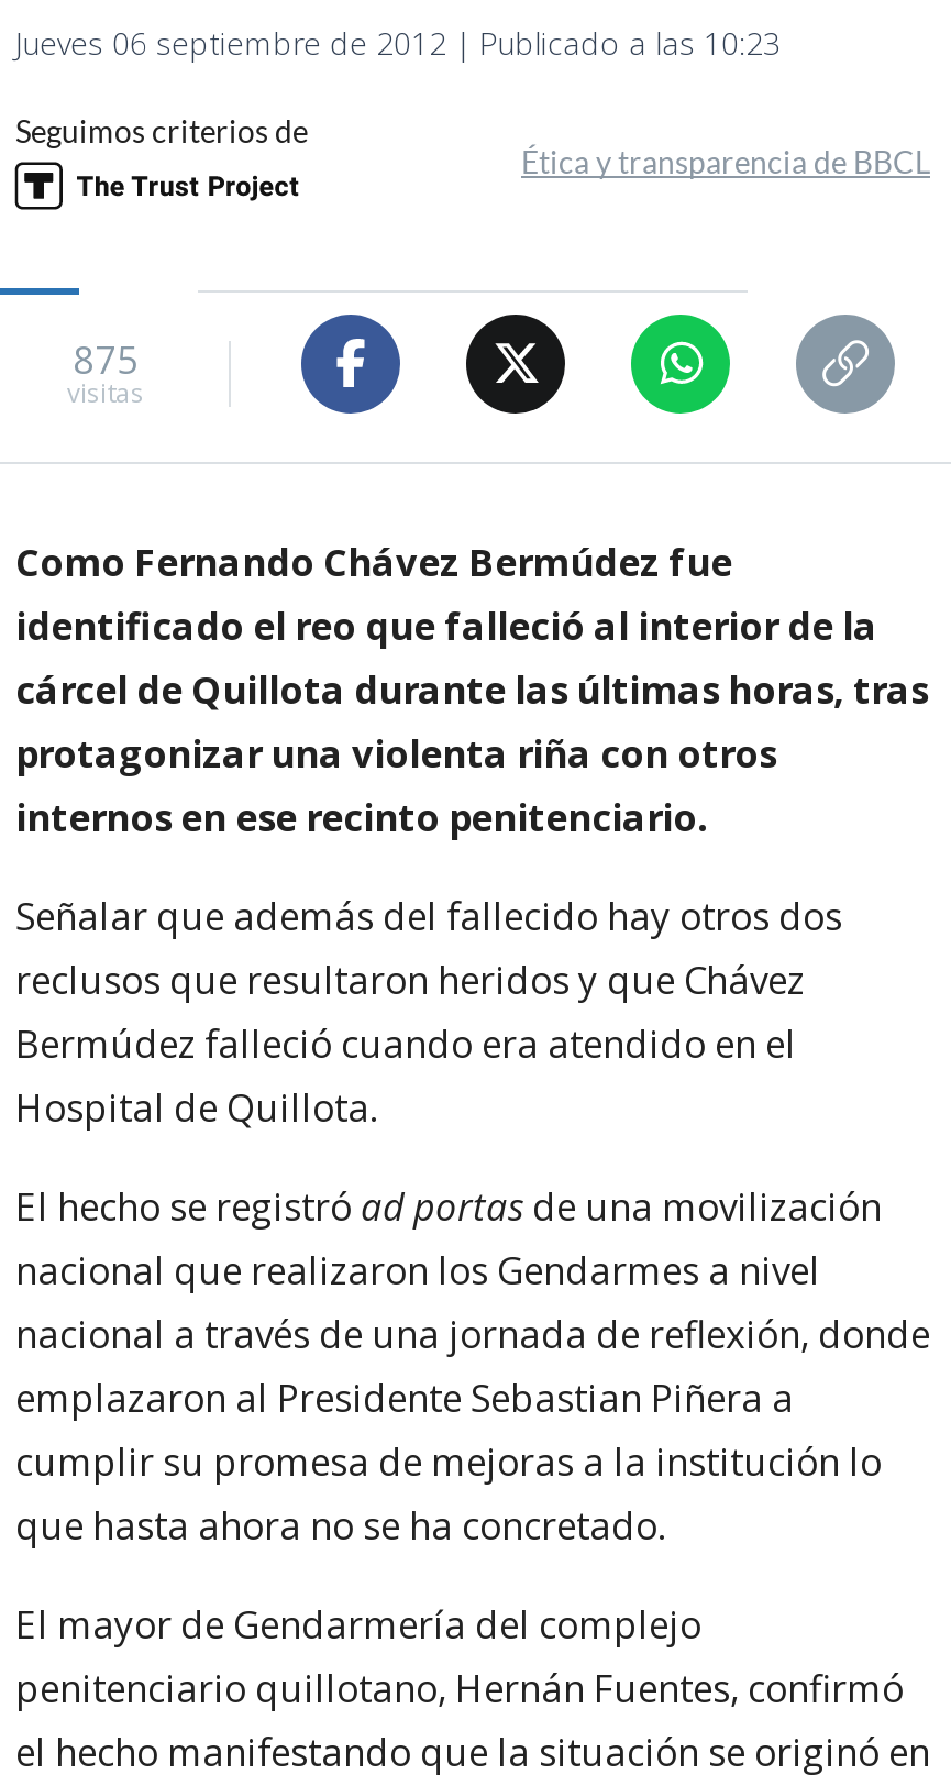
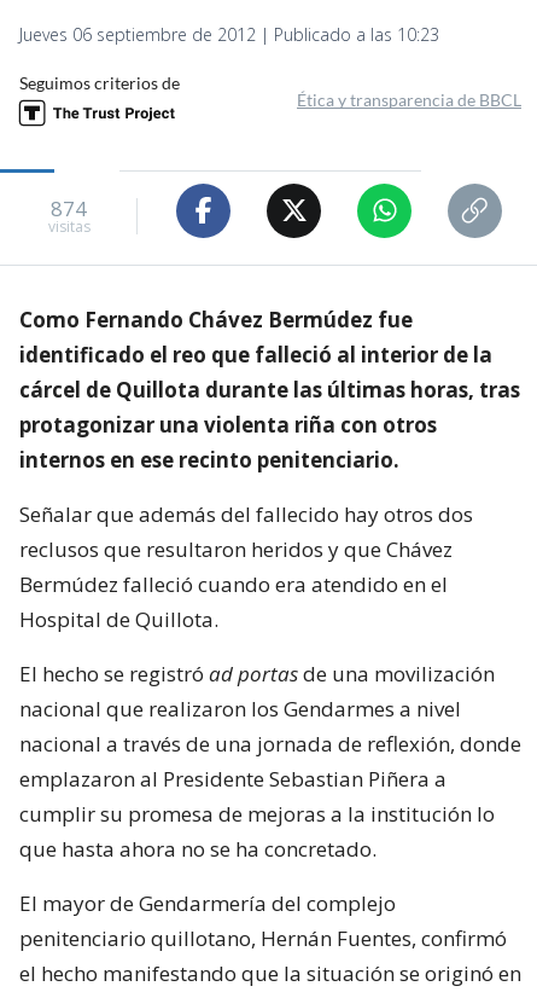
[73,335,139,386] 875 -> [51,195,87,223] 874

